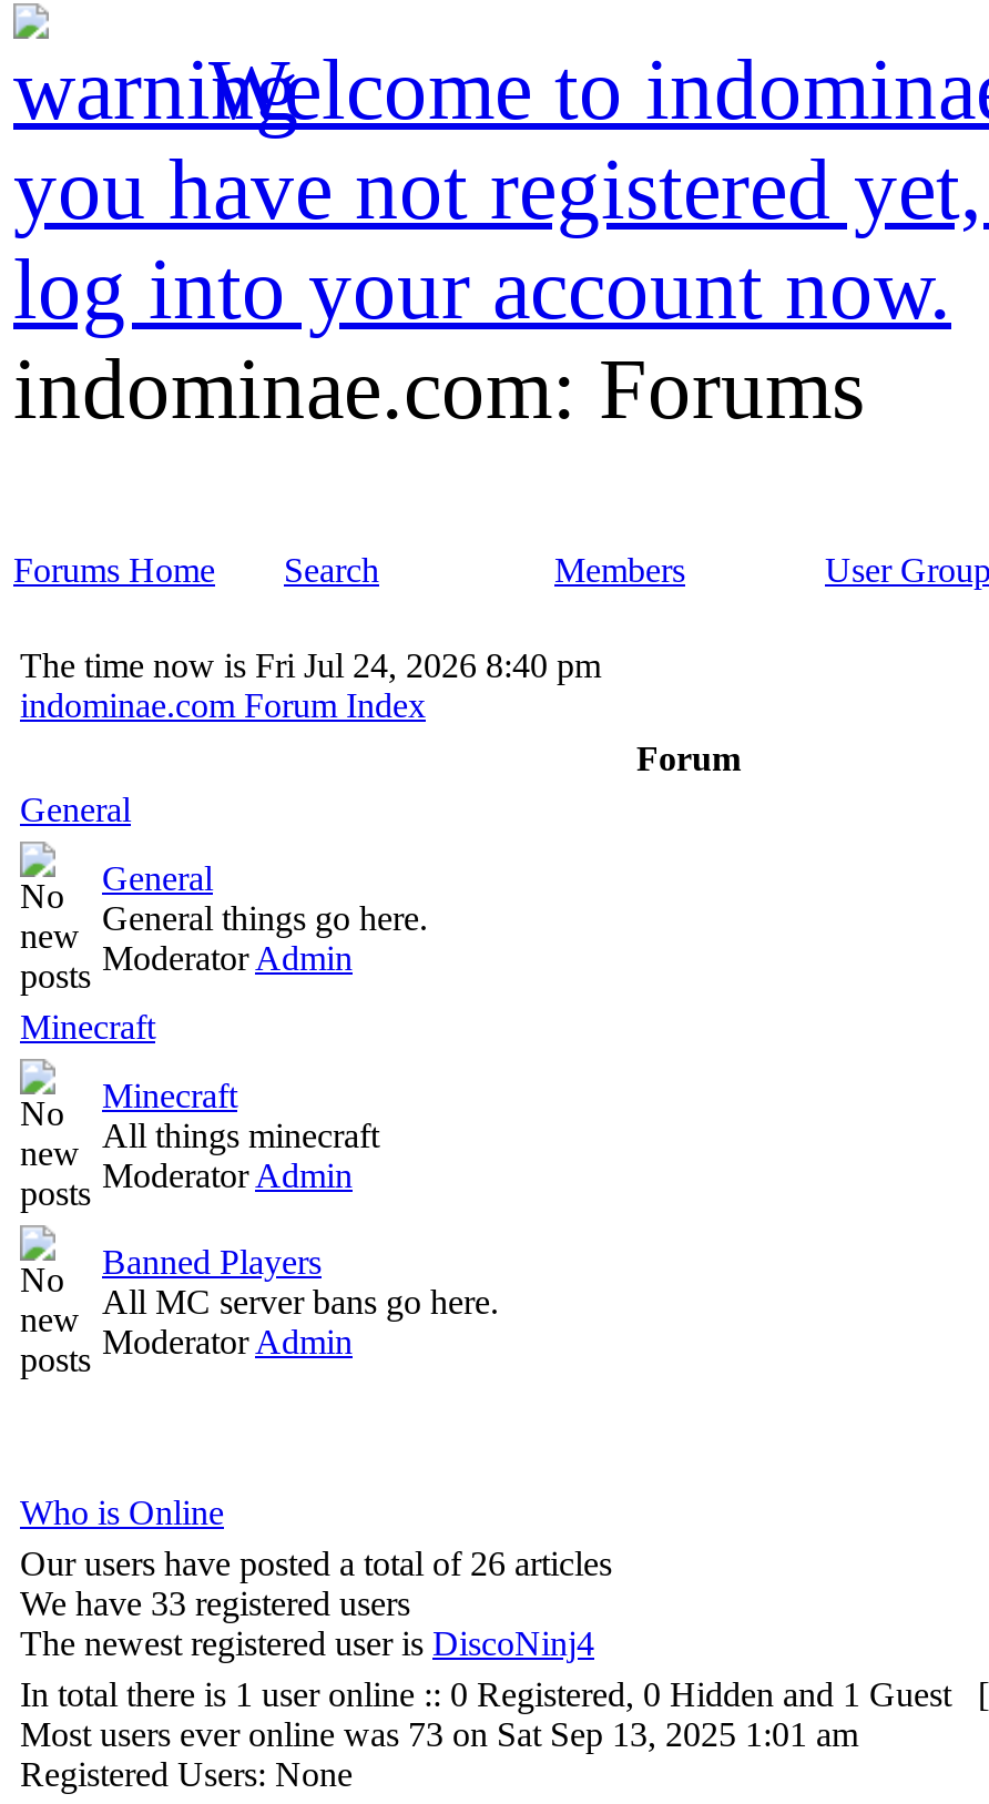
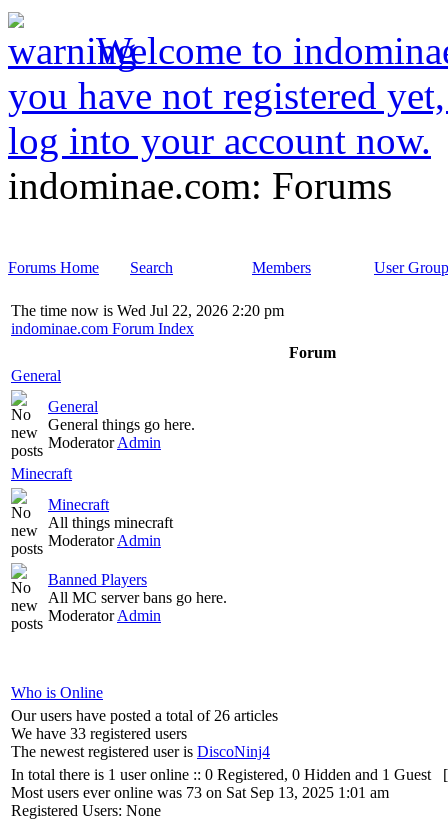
[20,646,601,684] The time now is Fri Jul 24, 2026 8:40 pm -> [11,302,284,319] The time now is Wed Jul 22, 2026 2:20 pm

